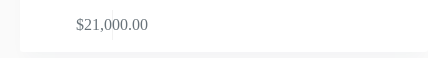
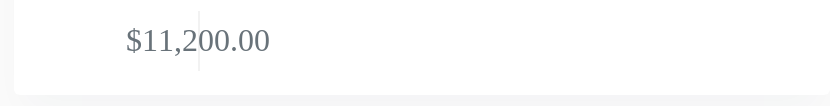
[76,15,148,32] $21,000.00 -> [126,22,270,56] $11,200.00

